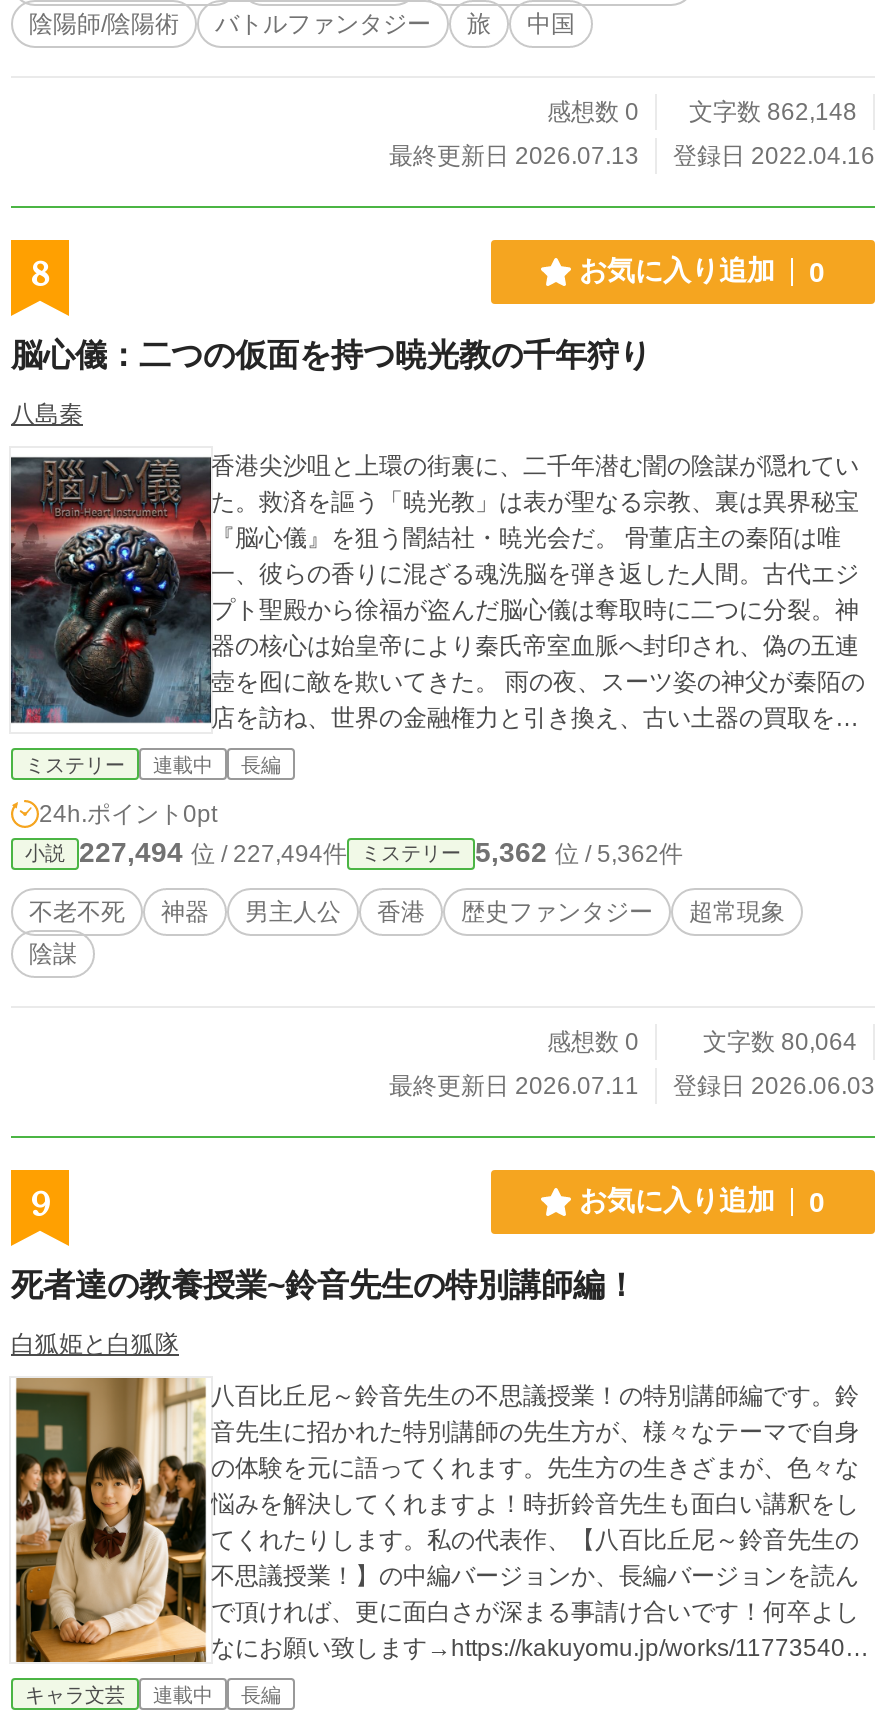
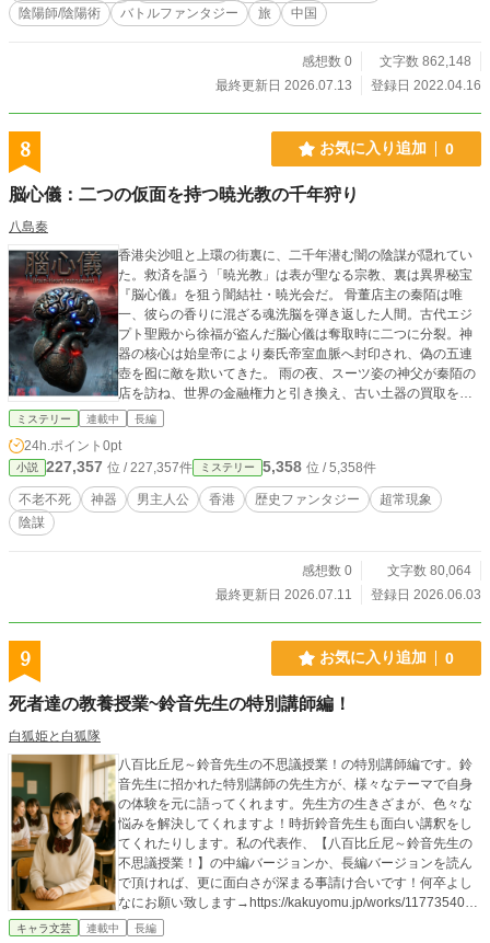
[79,836,347,868] 227,494位 / 227,494件 -> [46,458,192,475] 227,357位 / 227,357件
[475,836,683,868] 5,362位 / 5,362件 -> [262,458,376,475] 5,358位 / 5,358件

